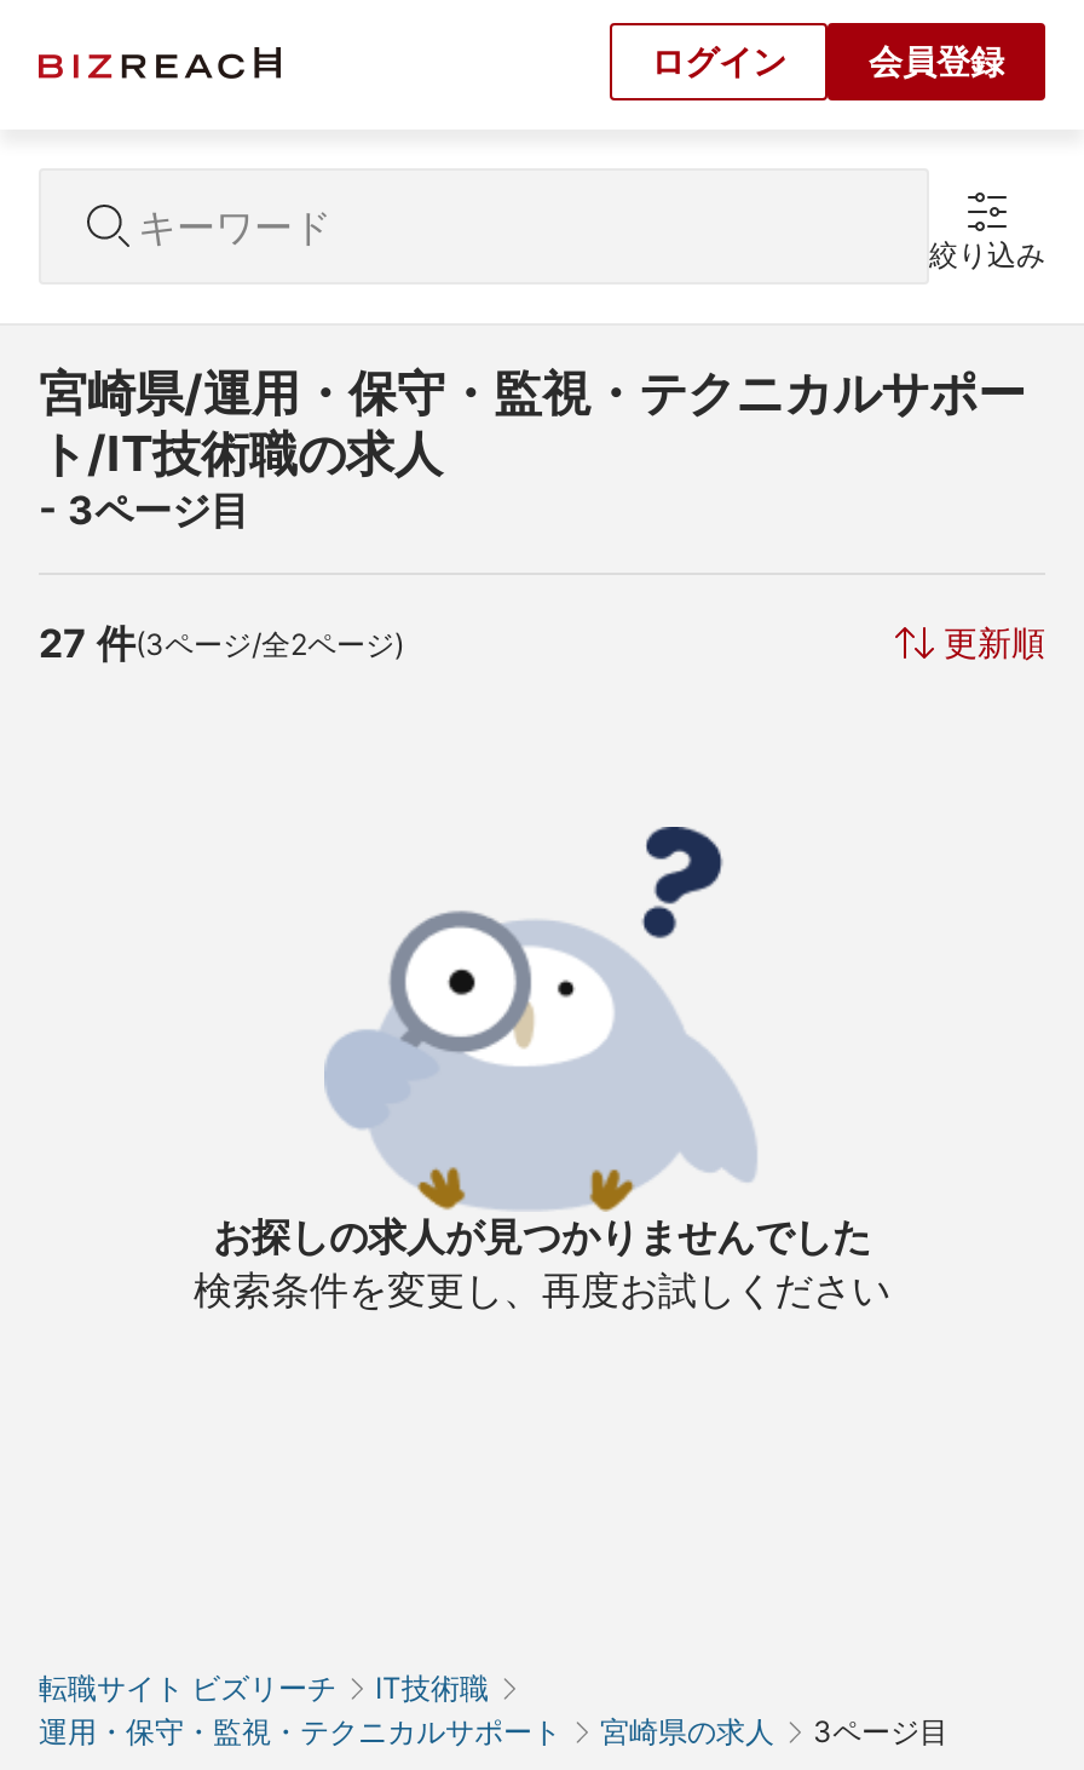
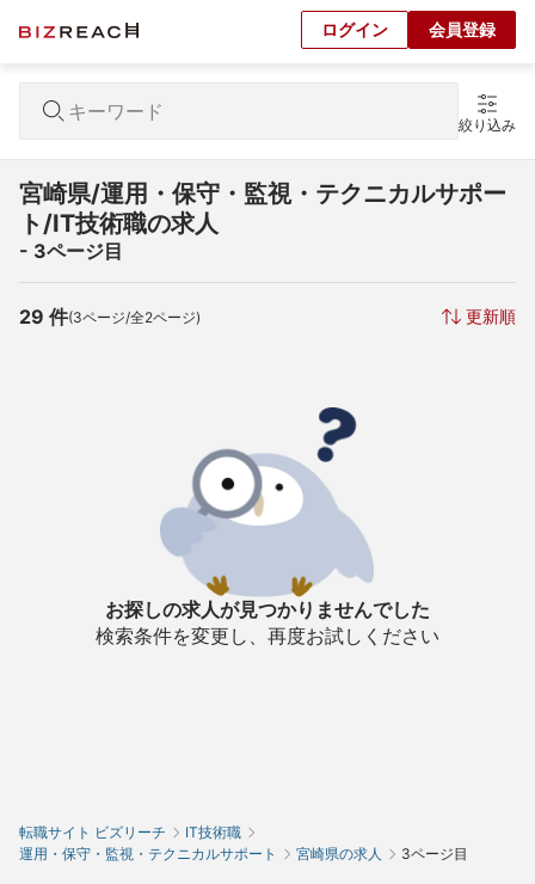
[39,619,404,667] 27件(3ページ/全2ページ) -> [19,305,201,329] 29件(3ページ/全2ページ)

